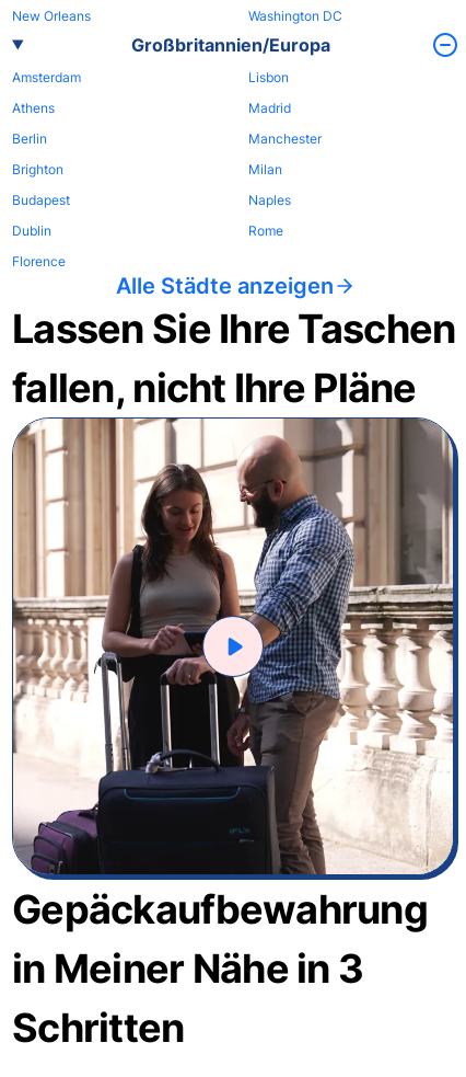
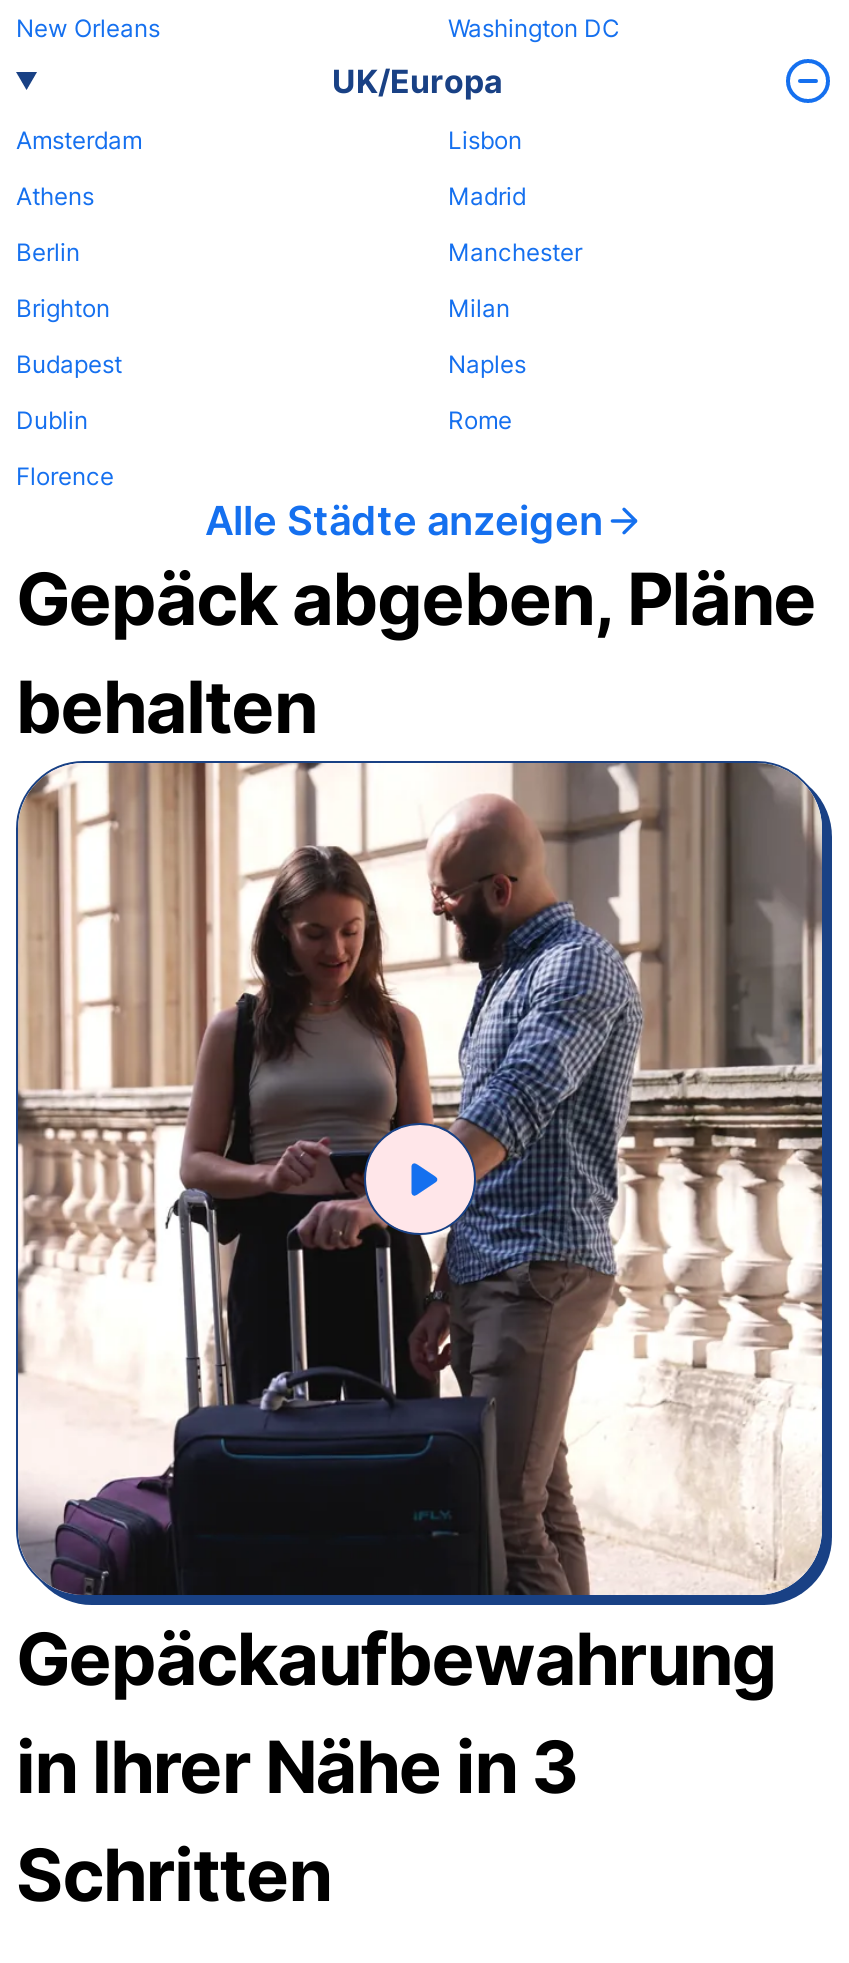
[132,34,331,56] Großbritannien/Europa -> [332,61,502,101] UK/Europa
[12,305,456,412] Lassen Sie Ihre Taschen | fallen, nicht Ihre Pläne -> [16,555,816,751] Gepäck abgeben, Pläne | behalten
[12,944,364,993] in Meiner Nähe in 3 -> [16,1723,578,1811] in Ihrer Nähe in 3

